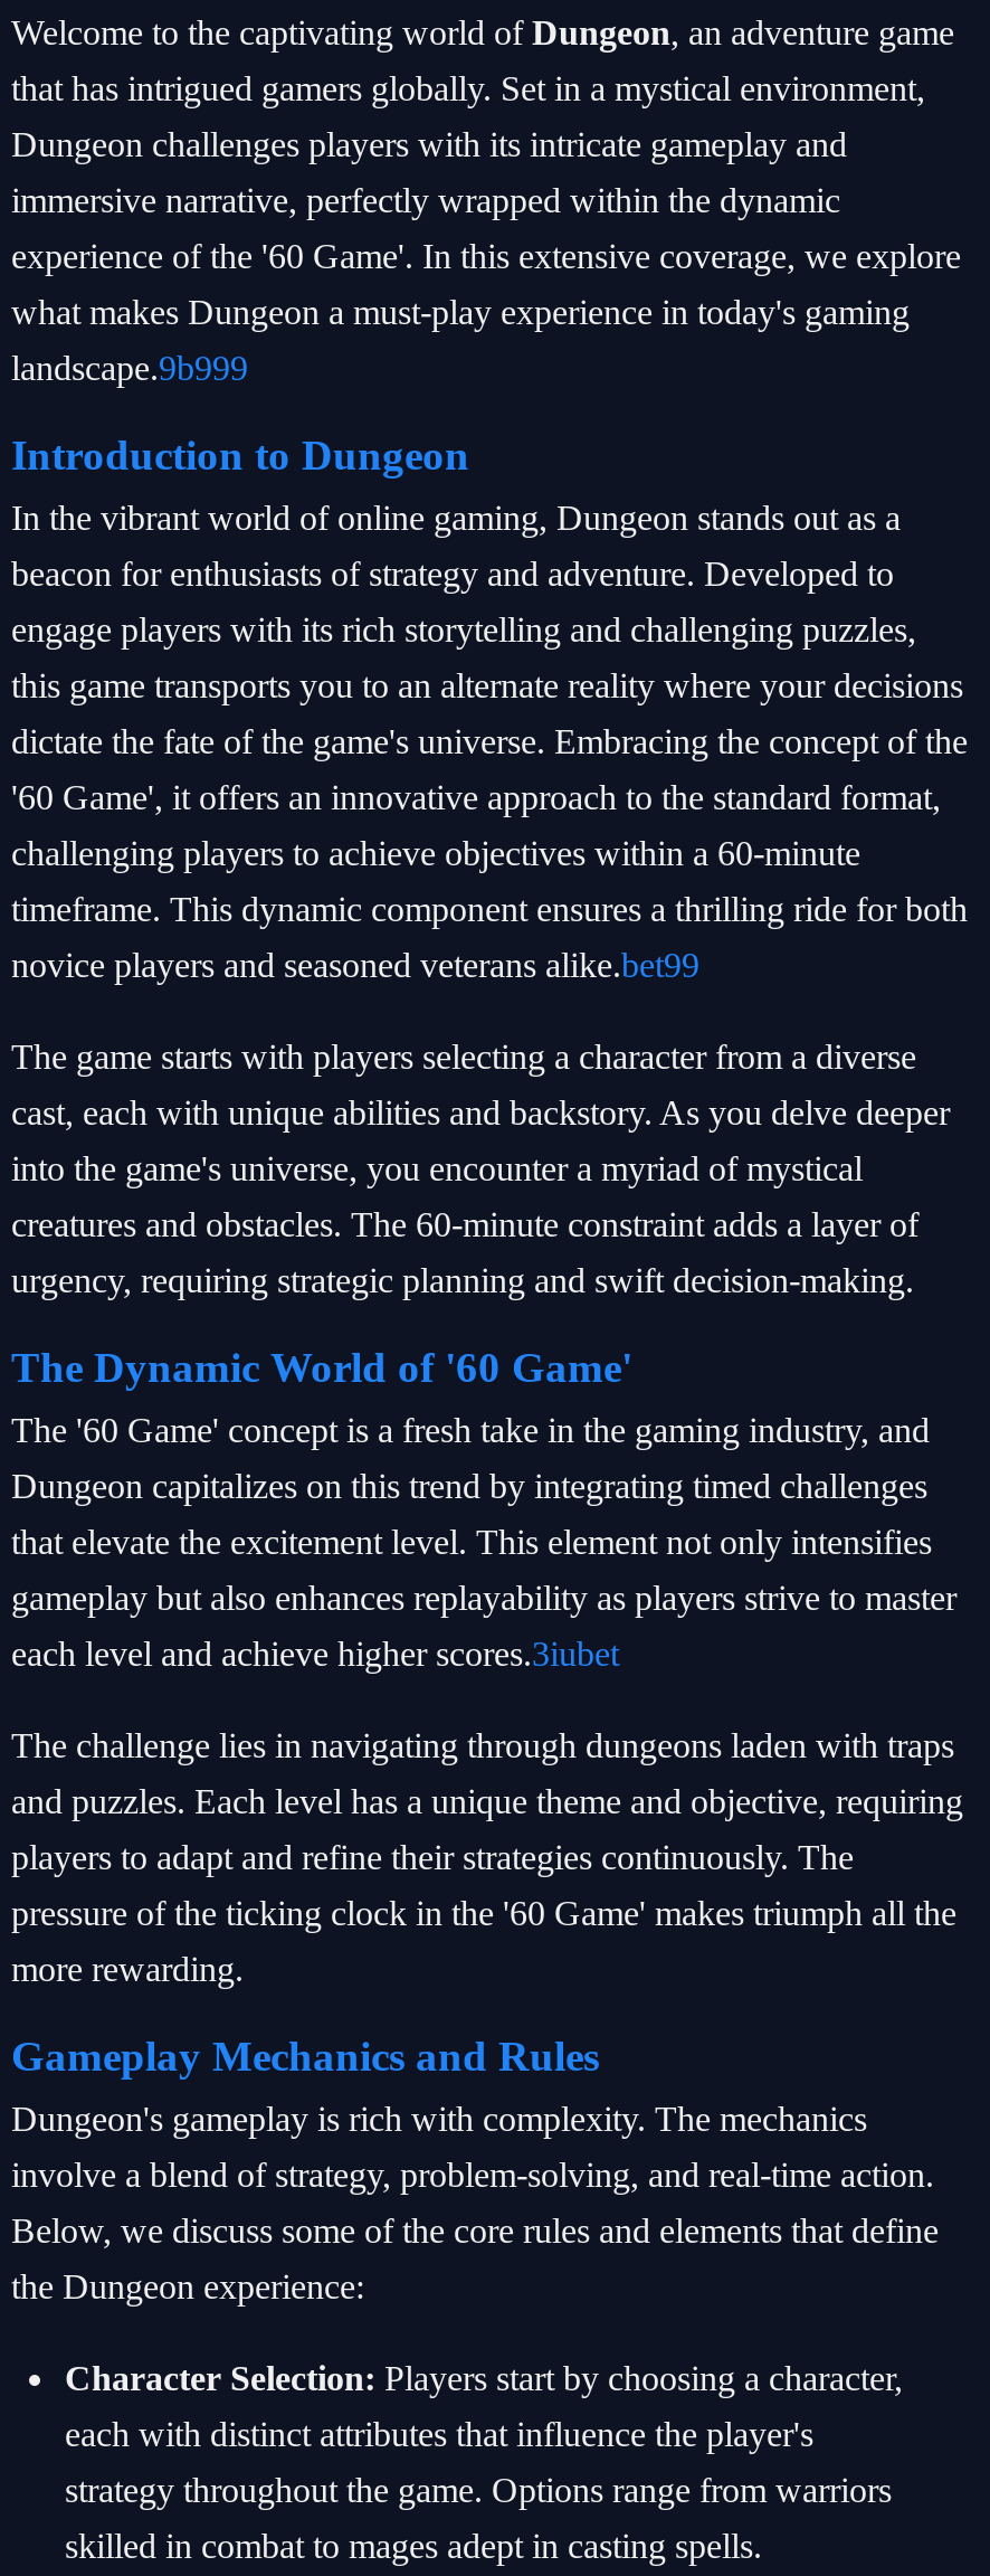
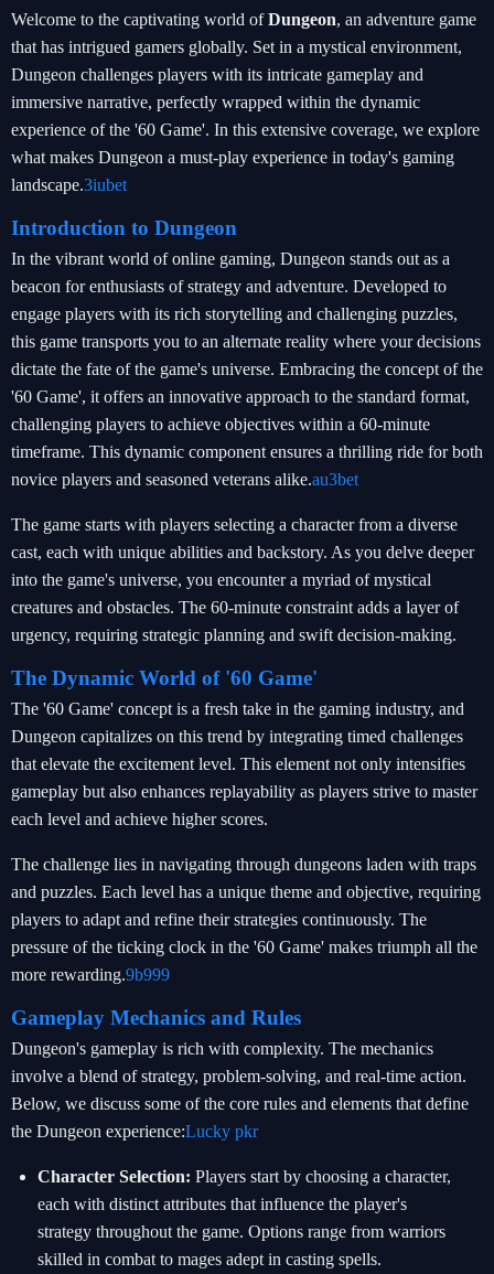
[11,349,248,387] landscape.9b999 -> [11,175,127,194] landscape.3iubet
[11,946,699,984] novice players and seasoned veterans alike.bet99 -> [11,470,358,489] novice players and seasoned veterans alike.au3bet
[11,1635,619,1673] each level and achieve higher scores.3iubet -> [11,810,268,828] each level and achieve higher scores.
[11,1950,244,1988] more rewarding. -> [11,965,170,984] more rewarding. 9b999
[11,2267,364,2305] the Dungeon experience: -> [11,1122,258,1141] the Dungeon experience: Lucky pkr

